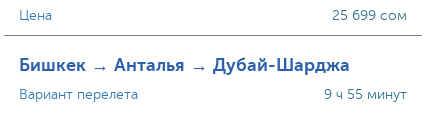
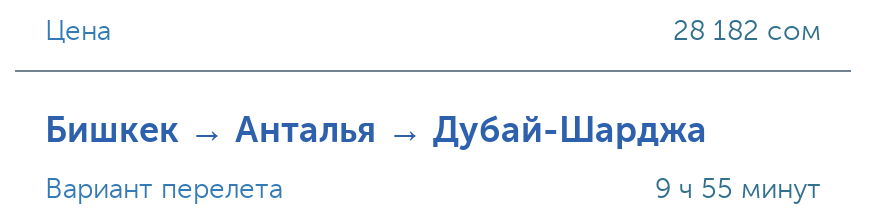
[332,8,407,23] 25 699 сом -> [673,16,821,46] 28 182 сом

